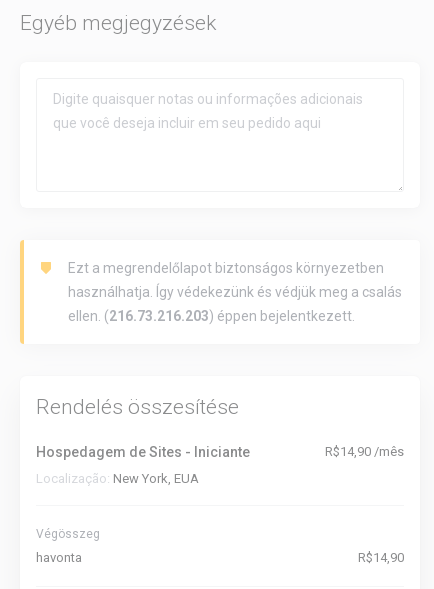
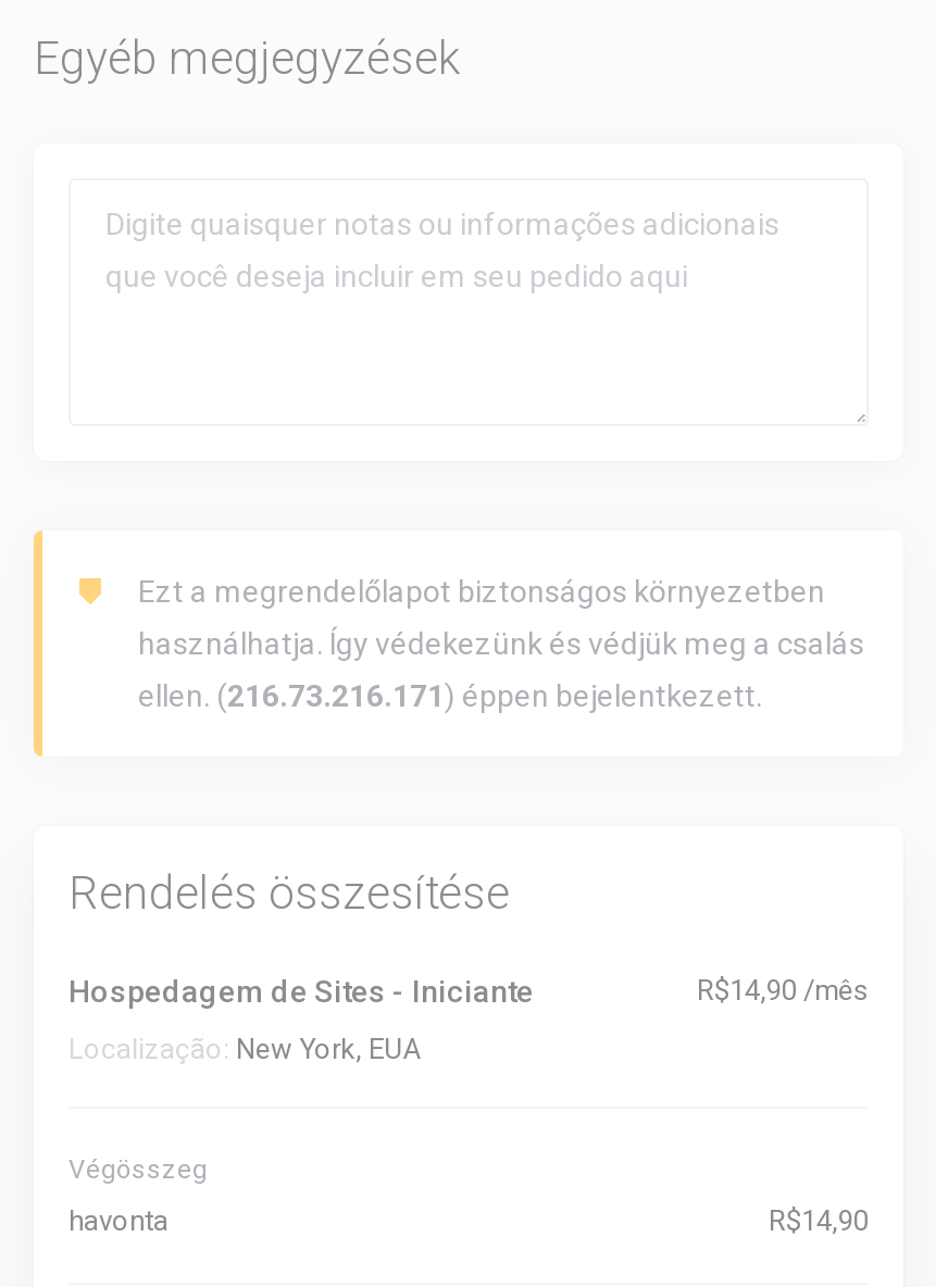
[68,308,355,324] ellen. (216.73.216.203) éppen bejelentkezett. -> [138,678,762,713] ellen. (216.73.216.171) éppen bejelentkezett.

